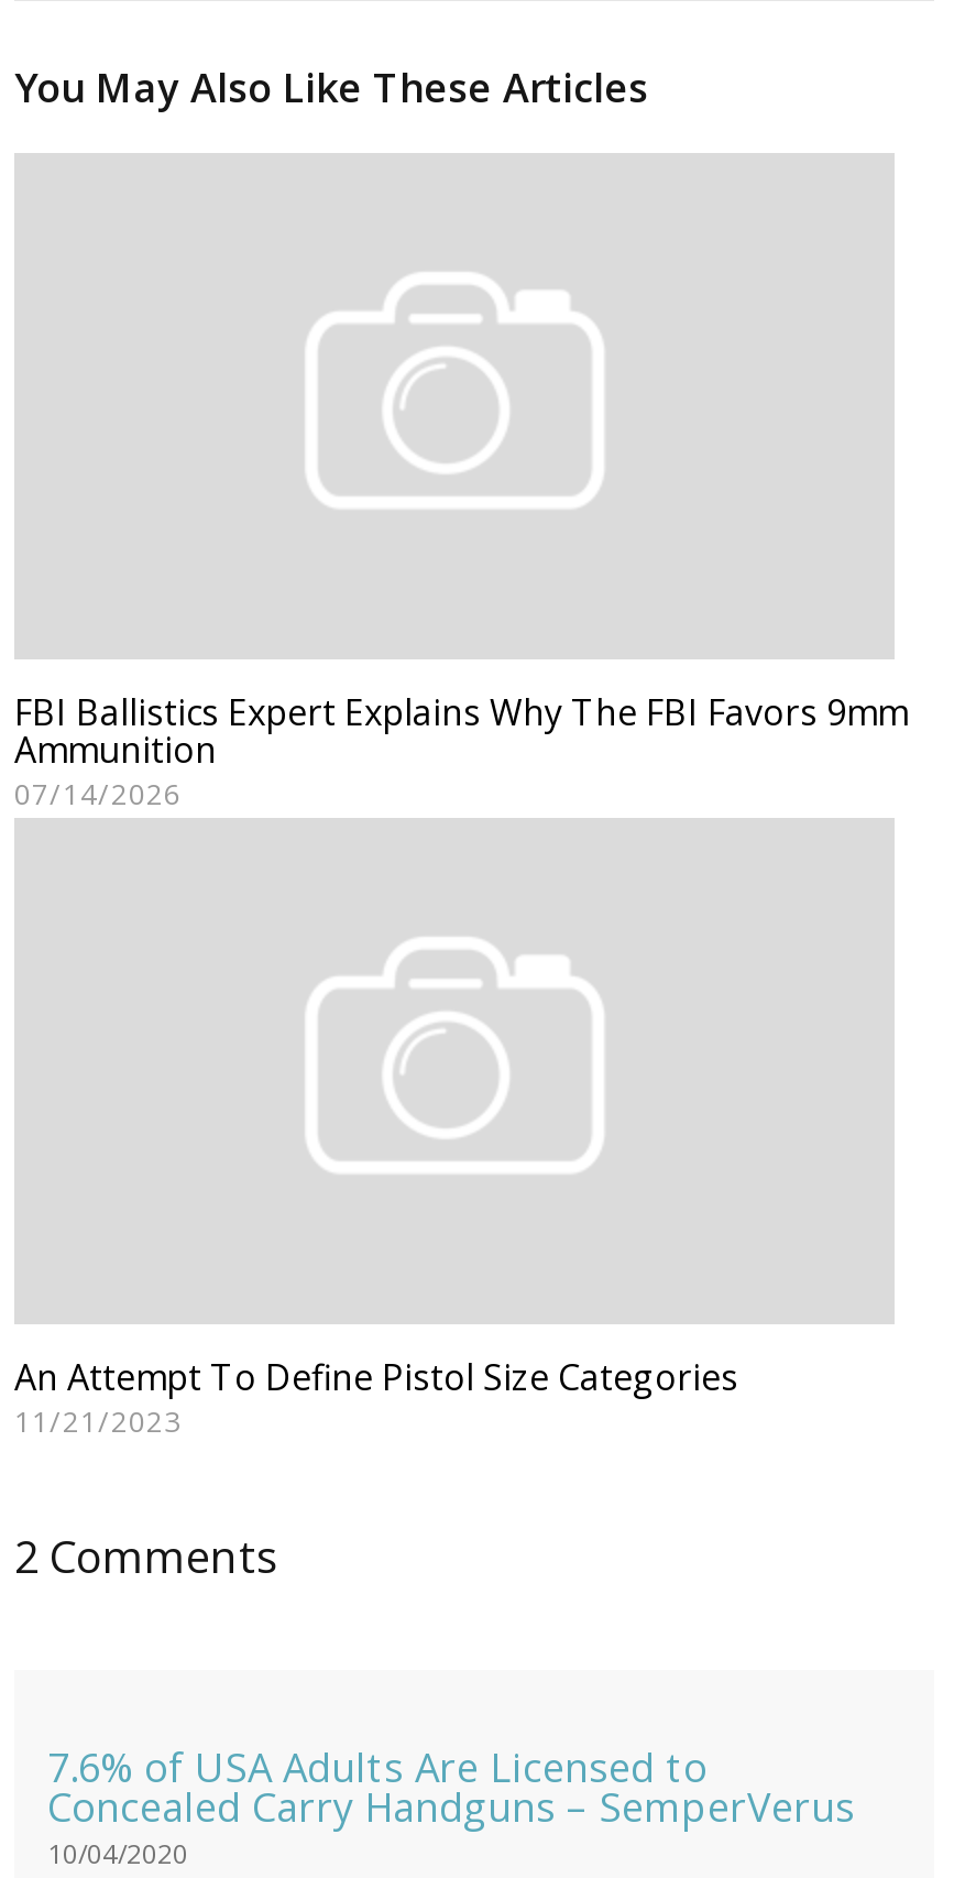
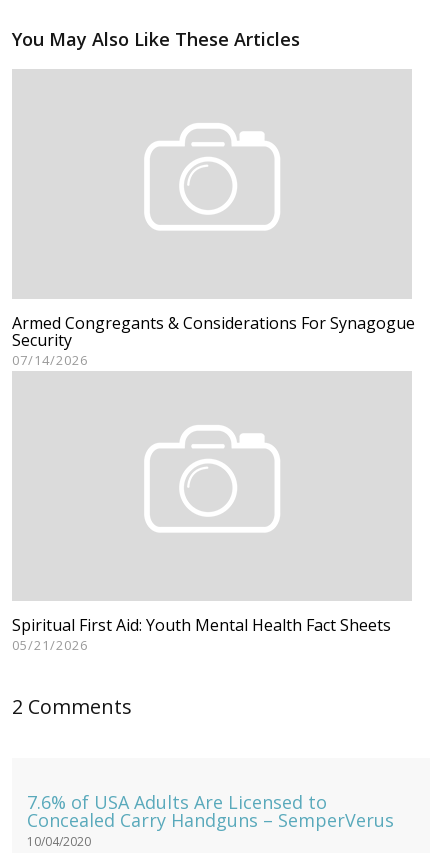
[14,687,908,773] FBI Ballistics Expert Explains Why The FBI Favors 9mm | Ammunition -> [12,312,415,351] Armed Congregants & Considerations For Synagogue | Security
[14,1352,738,1440] An Attempt To Define Pistol Size Categories | 11/21/2023 -> [12,614,391,654] Spiritual First Aid: Youth Mental Health Fact Sheets | 05/21/2026

